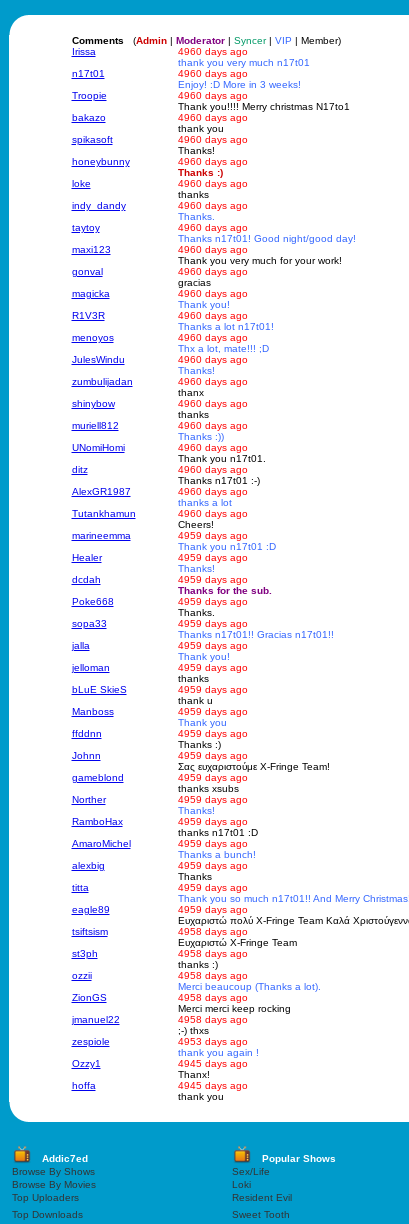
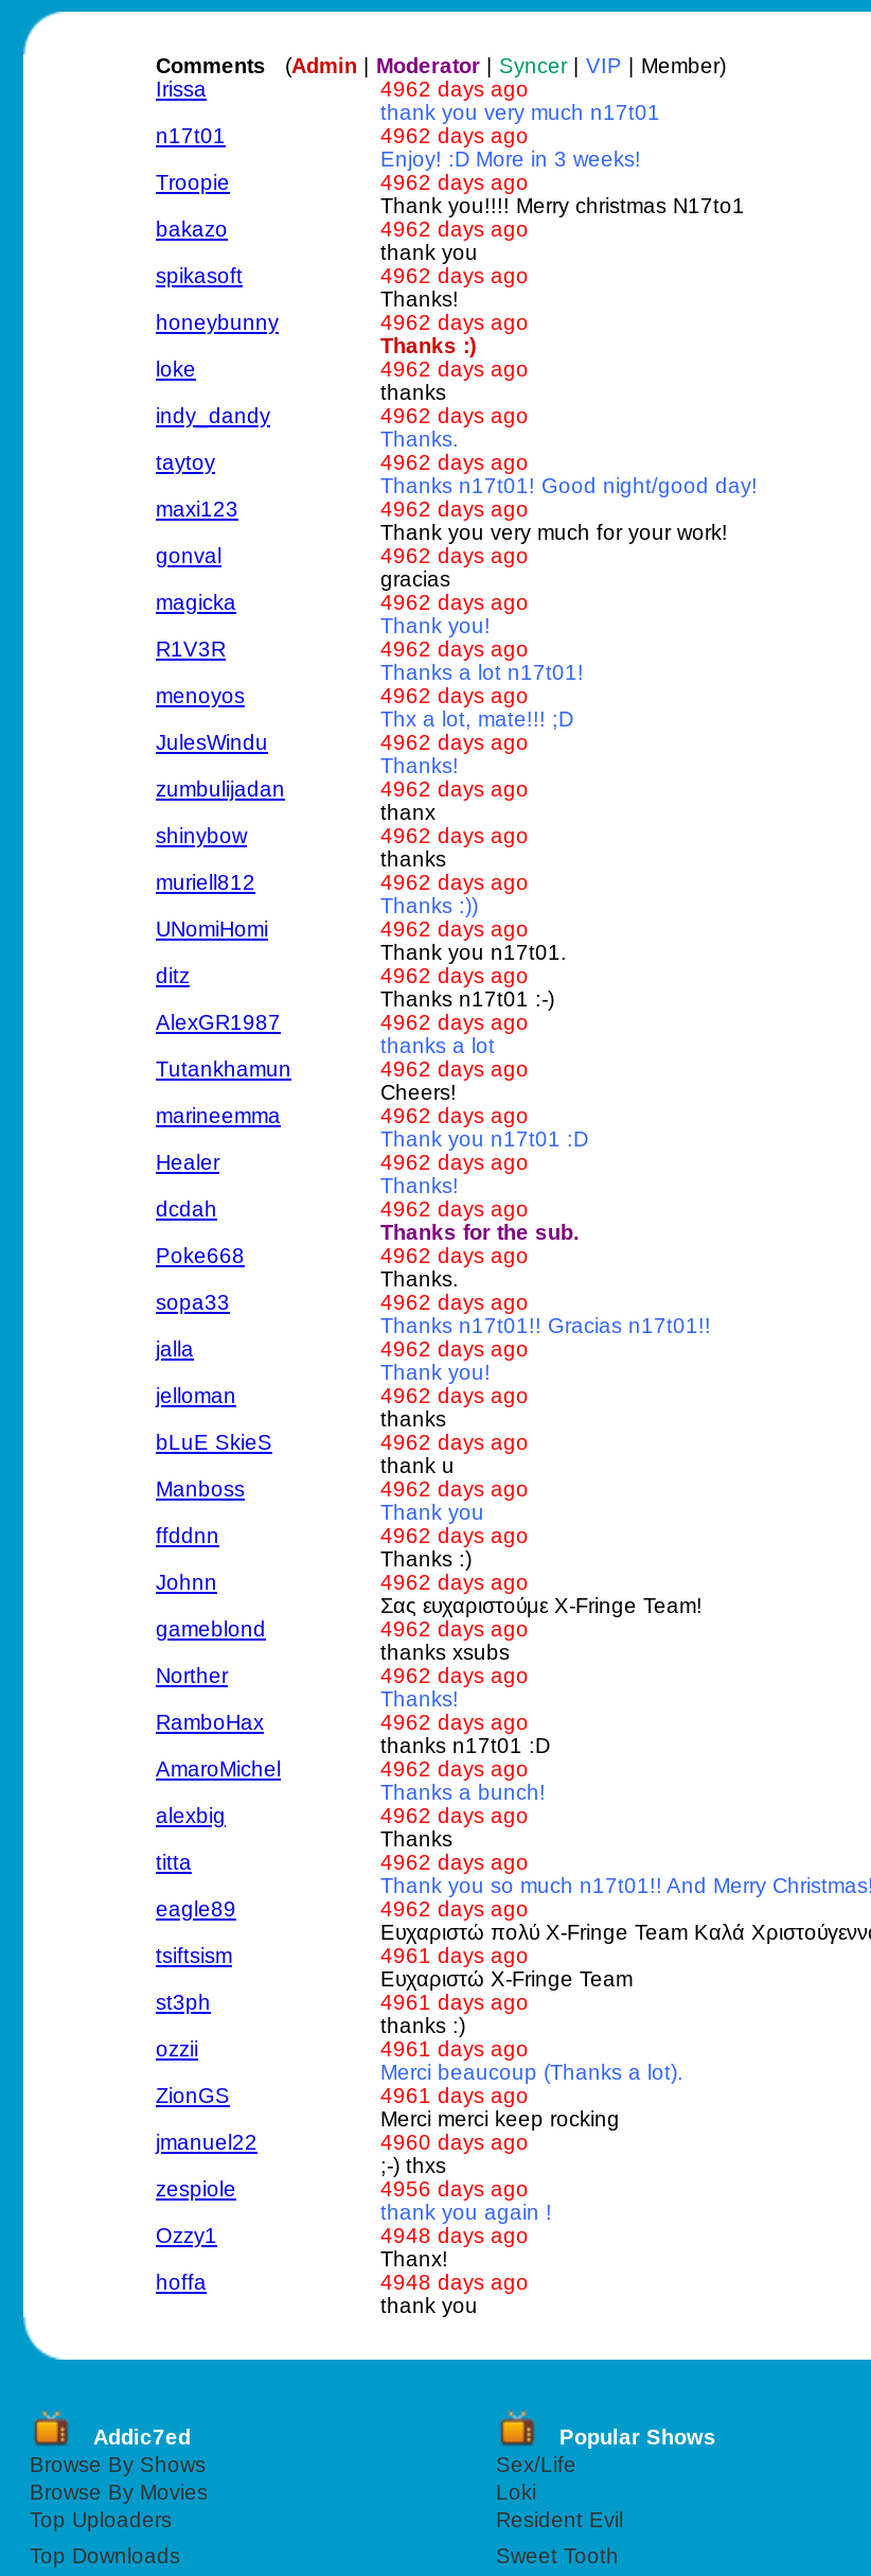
[177,46,247,57] 4960 days ago -> [380,77,529,101] 4962 days ago
[177,68,247,79] 4960 days ago -> [380,124,529,147] 4962 days ago
[177,90,247,101] 4960 days ago -> [380,171,529,194] 4962 days ago
[177,112,247,123] 4960 days ago -> [380,217,529,241] 4962 days ago
[177,134,247,145] 4960 days ago -> [380,264,529,287] 4962 days ago
[177,156,247,167] 4960 days ago -> [380,311,529,334] 4962 days ago
[177,178,247,189] 4960 days ago -> [380,357,529,381] 4962 days ago
[177,200,247,211] 4960 days ago -> [380,404,529,427] 4962 days ago
[177,222,247,233] 4960 days ago -> [380,451,529,474] 4962 days ago
[177,244,247,255] 4960 days ago -> [380,497,529,521] 4962 days ago
[177,266,247,277] 4960 days ago -> [380,544,529,567] 4962 days ago
[177,288,247,299] 4960 days ago -> [380,591,529,614] 4962 days ago
[177,310,247,321] 4960 days ago -> [380,637,529,661] 4962 days ago
[177,332,247,343] 4960 days ago -> [380,684,529,707] 4962 days ago
[177,354,247,365] 4960 days ago -> [380,731,529,754] 4962 days ago
[177,376,247,387] 4960 days ago -> [380,777,529,801] 4962 days ago
[177,398,247,409] 4960 days ago -> [380,824,529,847] 4962 days ago
[177,420,247,431] 4960 days ago -> [380,871,529,894] 4962 days ago
[177,442,247,453] 4960 days ago -> [380,917,529,941] 4962 days ago
[177,464,247,475] 4960 days ago -> [380,964,529,987] 4962 days ago
[177,486,247,497] 4960 days ago -> [380,1011,529,1034] 4962 days ago
[177,508,247,519] 4960 days ago -> [380,1057,529,1081] 4962 days ago
[177,530,247,541] 4959 days ago -> [380,1104,529,1127] 4962 days ago
[177,552,247,563] 4959 days ago -> [380,1151,529,1174] 4962 days ago
[177,574,247,585] 4959 days ago -> [380,1197,529,1221] 4962 days ago
[177,596,247,607] 4959 days ago -> [380,1244,529,1267] 4962 days ago
[177,618,247,629] 4959 days ago -> [380,1291,529,1314] 4962 days ago
[177,640,247,651] 4959 days ago -> [380,1337,529,1361] 4962 days ago
[177,662,247,673] 4959 days ago -> [380,1384,529,1407] 4962 days ago
[177,684,247,695] 4959 days ago -> [380,1431,529,1454] 4962 days ago
[177,706,247,717] 4959 days ago -> [380,1477,529,1501] 4962 days ago
[177,728,247,739] 4959 days ago -> [380,1524,529,1547] 4962 days ago
[177,750,247,761] 4959 days ago -> [380,1571,529,1594] 4962 days ago
[177,772,247,783] 4959 days ago -> [380,1617,529,1641] 4962 days ago
[177,794,247,805] 4959 days ago -> [380,1664,529,1687] 4962 days ago
[177,816,247,827] 4959 days ago -> [380,1711,529,1734] 4962 days ago
[177,838,247,849] 4959 days ago -> [380,1757,529,1781] 4962 days ago
[177,860,247,871] 4959 days ago -> [380,1804,529,1827] 4962 days ago
[177,882,247,893] 4959 days ago -> [380,1851,529,1874] 4962 days ago
[177,904,247,915] 4959 days ago -> [380,1897,529,1921] 4962 days ago
[177,926,247,937] 4958 days ago -> [380,1944,529,1967] 4961 days ago
[177,948,247,959] 4958 days ago -> [380,1991,529,2014] 4961 days ago
[177,970,247,981] 4958 days ago -> [380,2037,529,2061] 4961 days ago
[177,992,247,1003] 4958 days ago -> [380,2084,529,2107] 4961 days ago
[177,1014,247,1025] 4958 days ago -> [380,2131,529,2154] 4960 days ago
[177,1036,247,1047] 4953 days ago -> [380,2177,529,2201] 4956 days ago
[177,1058,247,1069] 4945 days ago -> [380,2224,529,2247] 4948 days ago
[177,1080,247,1091] 4945 days ago -> [380,2271,529,2294] 4948 days ago

